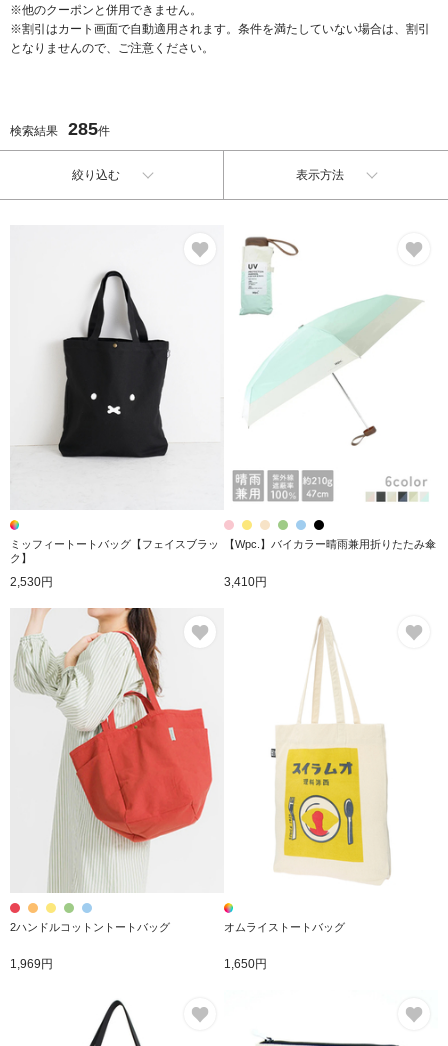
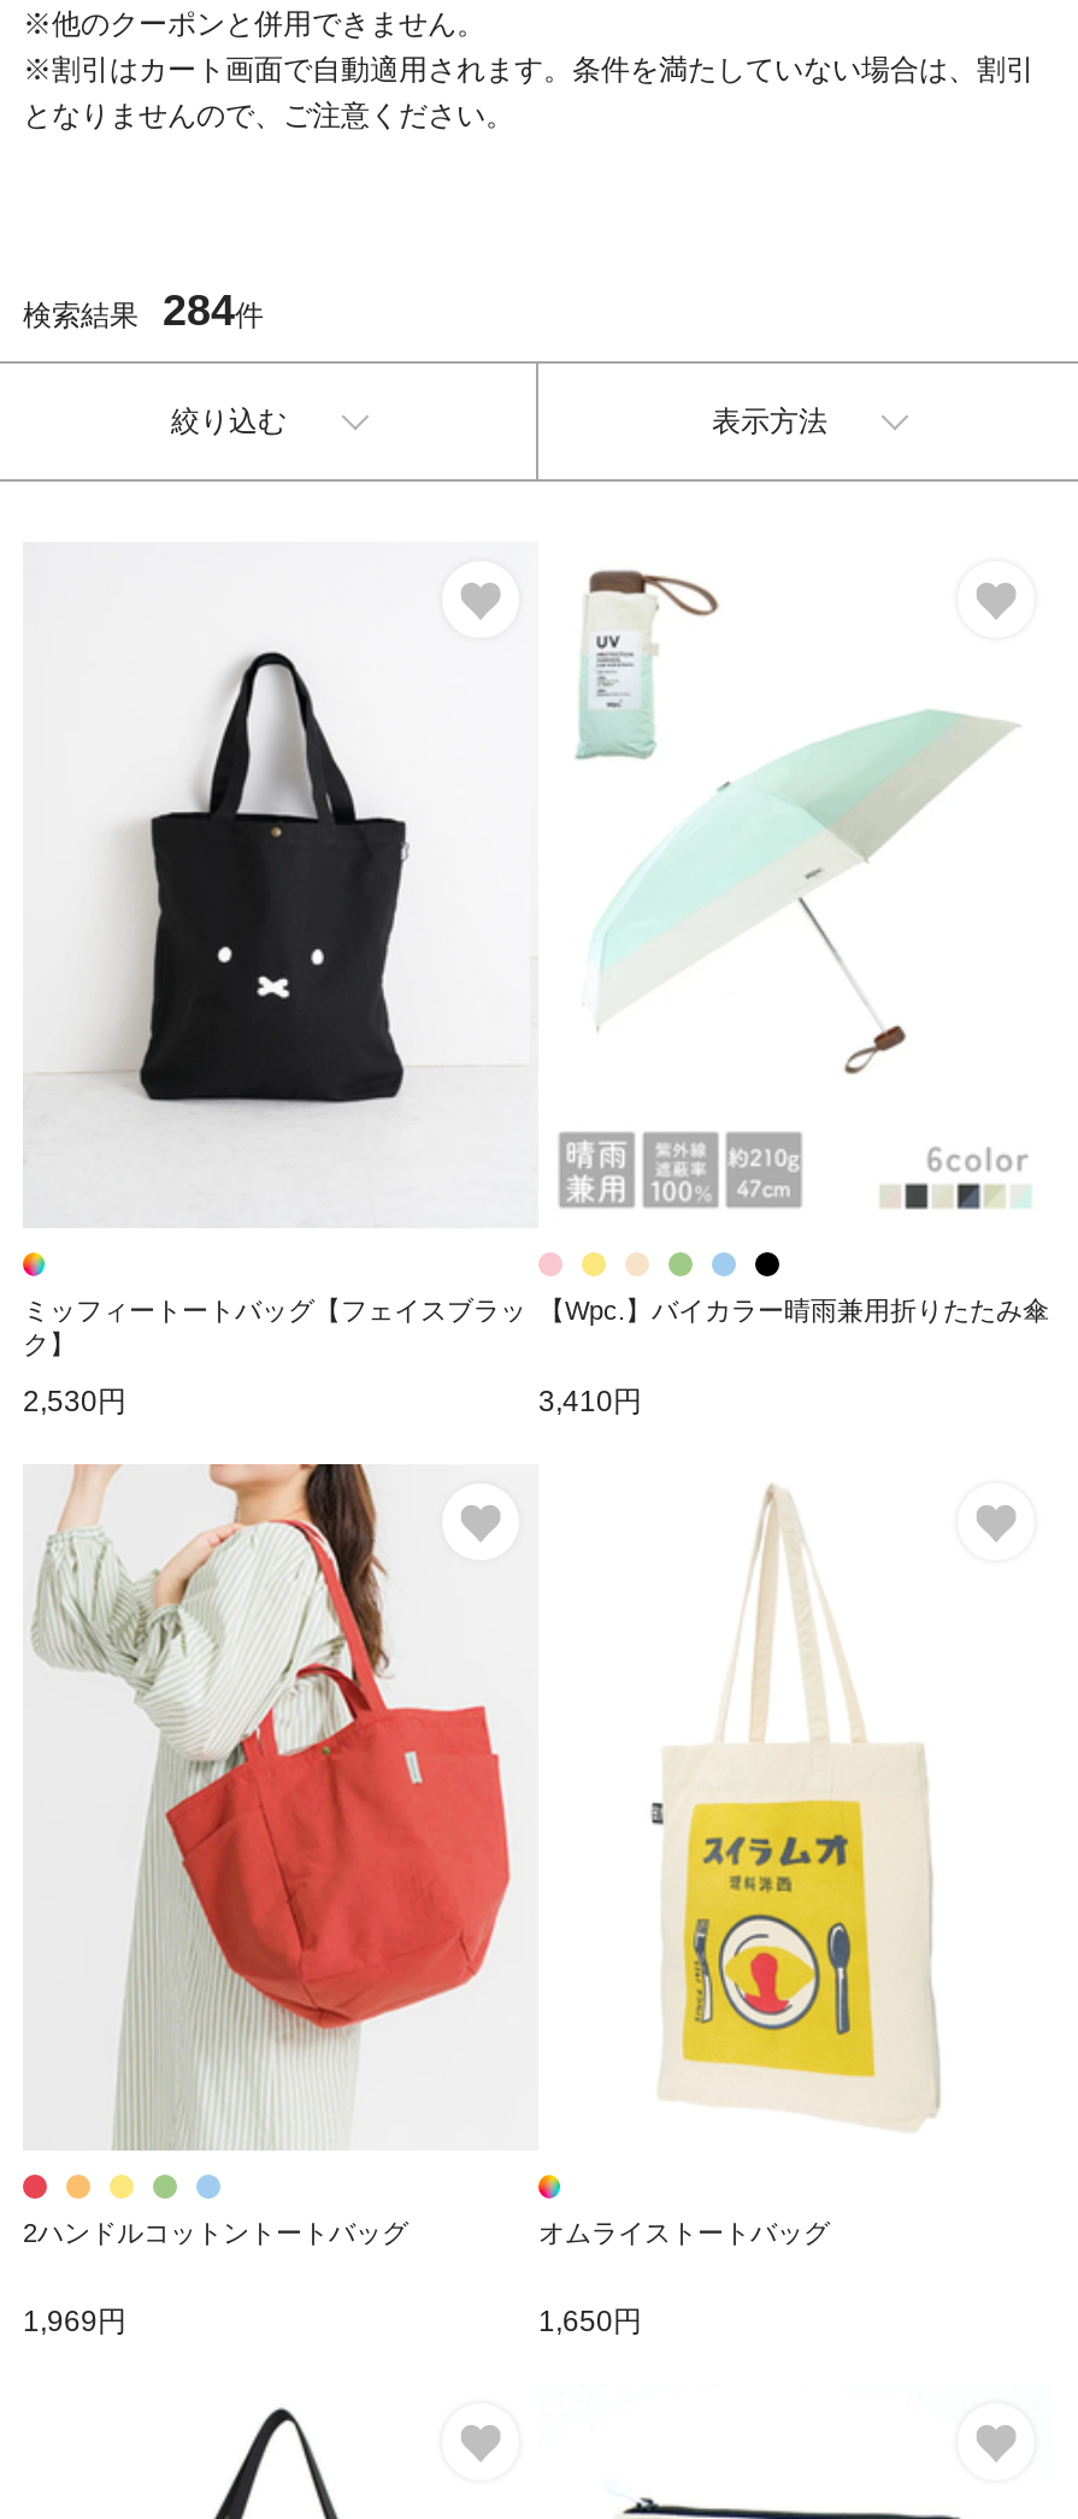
[10,119,110,139] 検索結果 285件 -> [23,286,264,334] 検索結果 284件

